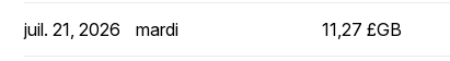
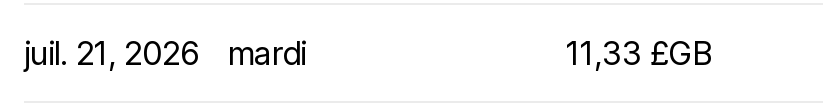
[322,19,402,40] 11,27 £GB -> [566,33,714,73] 11,33 £GB

